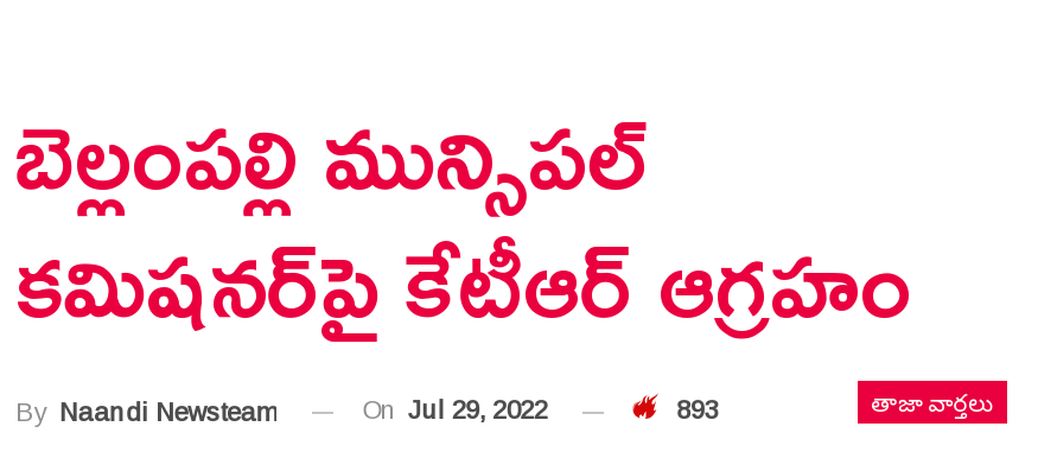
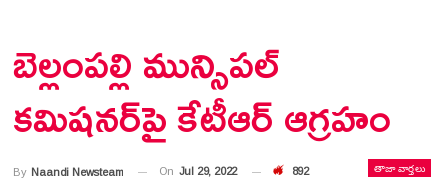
[677,395,718,424] 893 -> [292,165,309,177] 892

